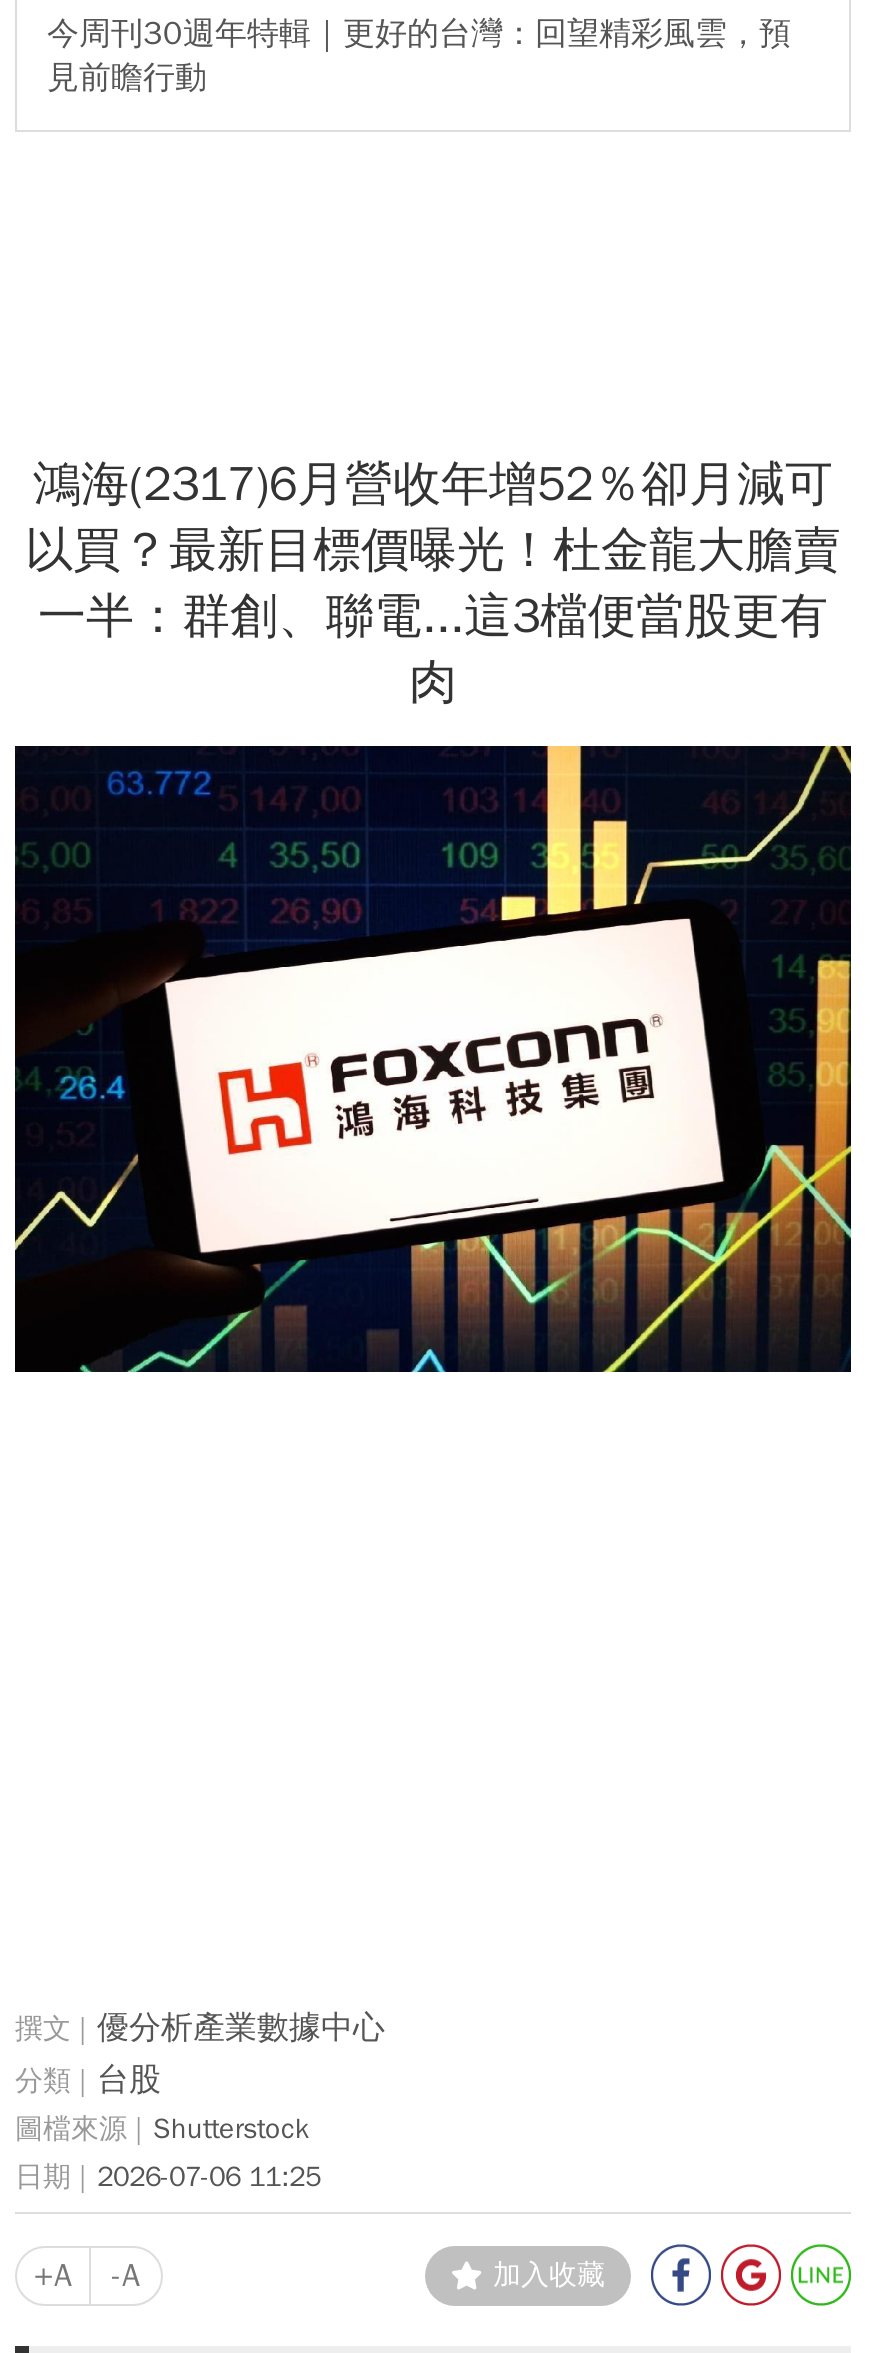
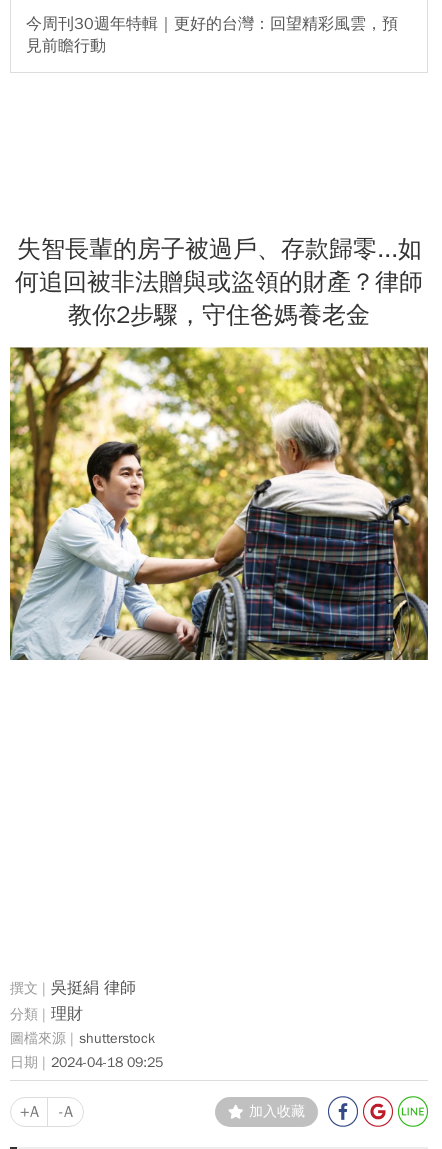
[25,454,841,712] 鴻海(2317)6月營收年增52％卻月減可 | 以買？最新目標價曝光！杜金龍大膽賣 | 一半：群創、聯電...這3檔便當股更有 | 肉 -> [15,234,423,330] 失智長輩的房子被過戶、存款歸零...如 | 何追回被非法贈與或盜領的財產？律師 | 教你2步驟，守住爸媽養老金
[13,744,853,1374] [image] -> [9,346,429,661] [image]
[97,2009,385,2195] 優分析產業數據中心 | 台股 | Shutterstock | 2026-07-06 11:25 -> [51,978,163,1071] 吳挺絹 律師 | 理財 | shutterstock | 2024-04-18 09:25

